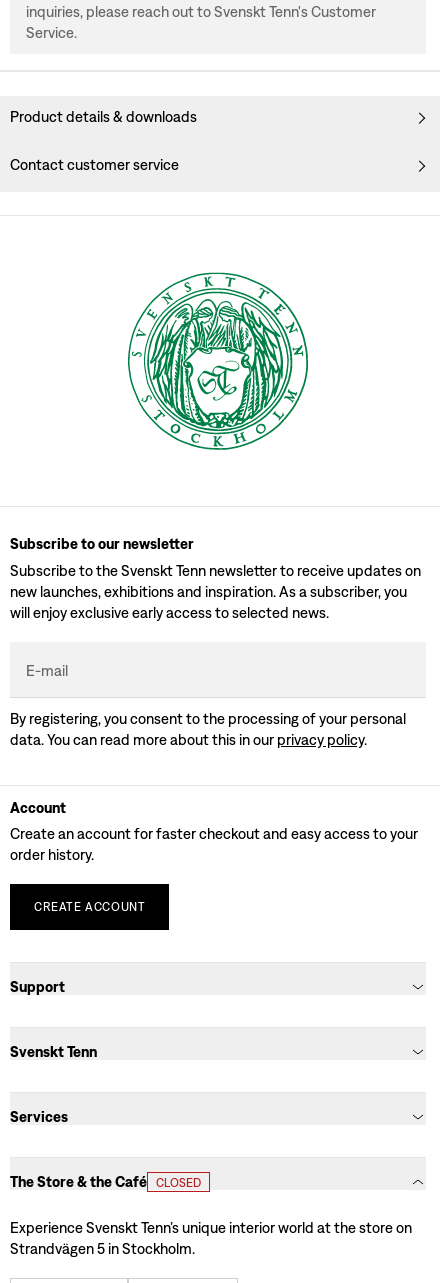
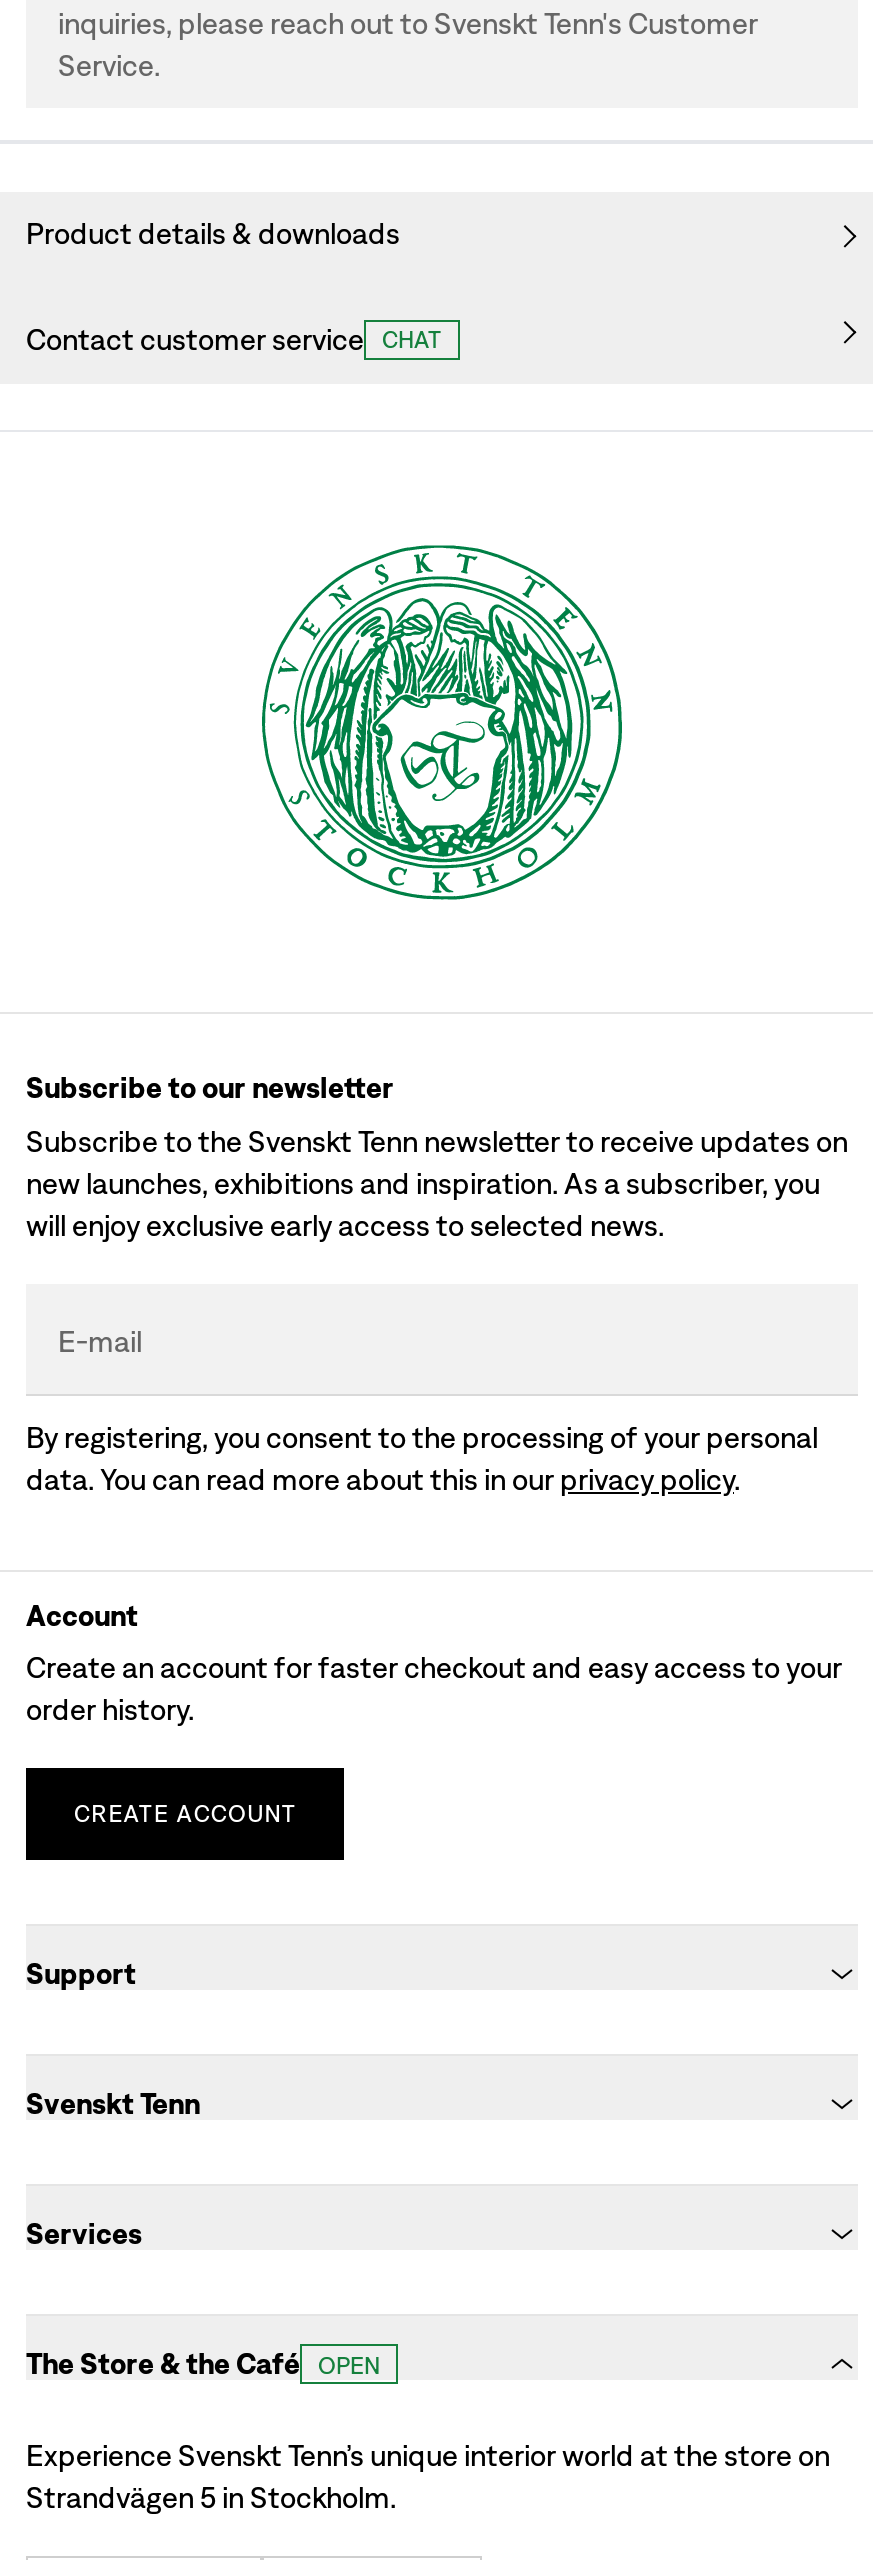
none -> [382,327,442,355] CHAT
[156,1176,201,1190] CLOSED -> [318,2351,380,2379] OPEN

